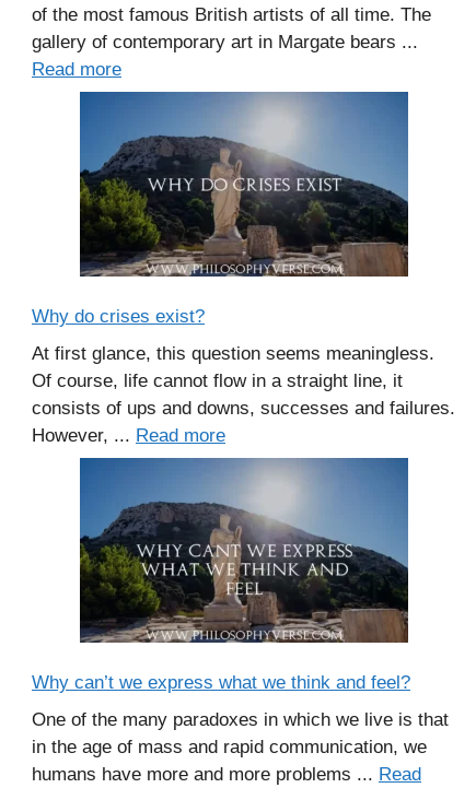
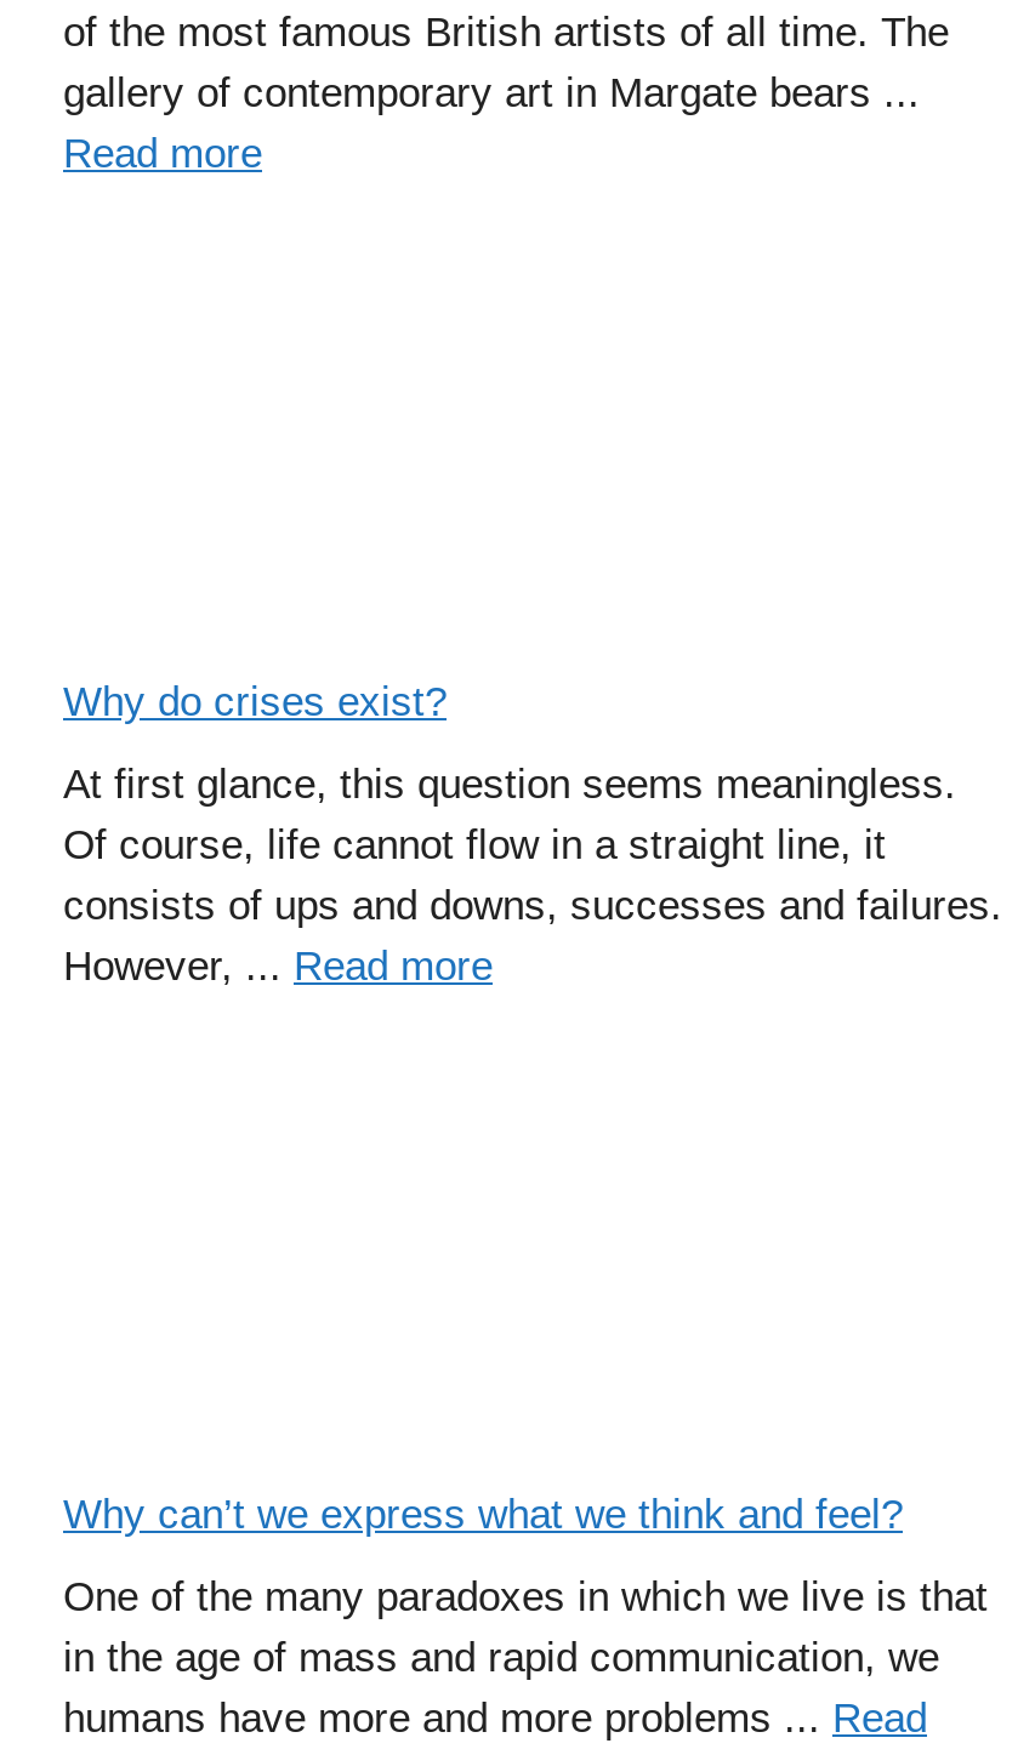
[79,91,409,278] [image] -> none
[79,457,409,644] [image] -> none

